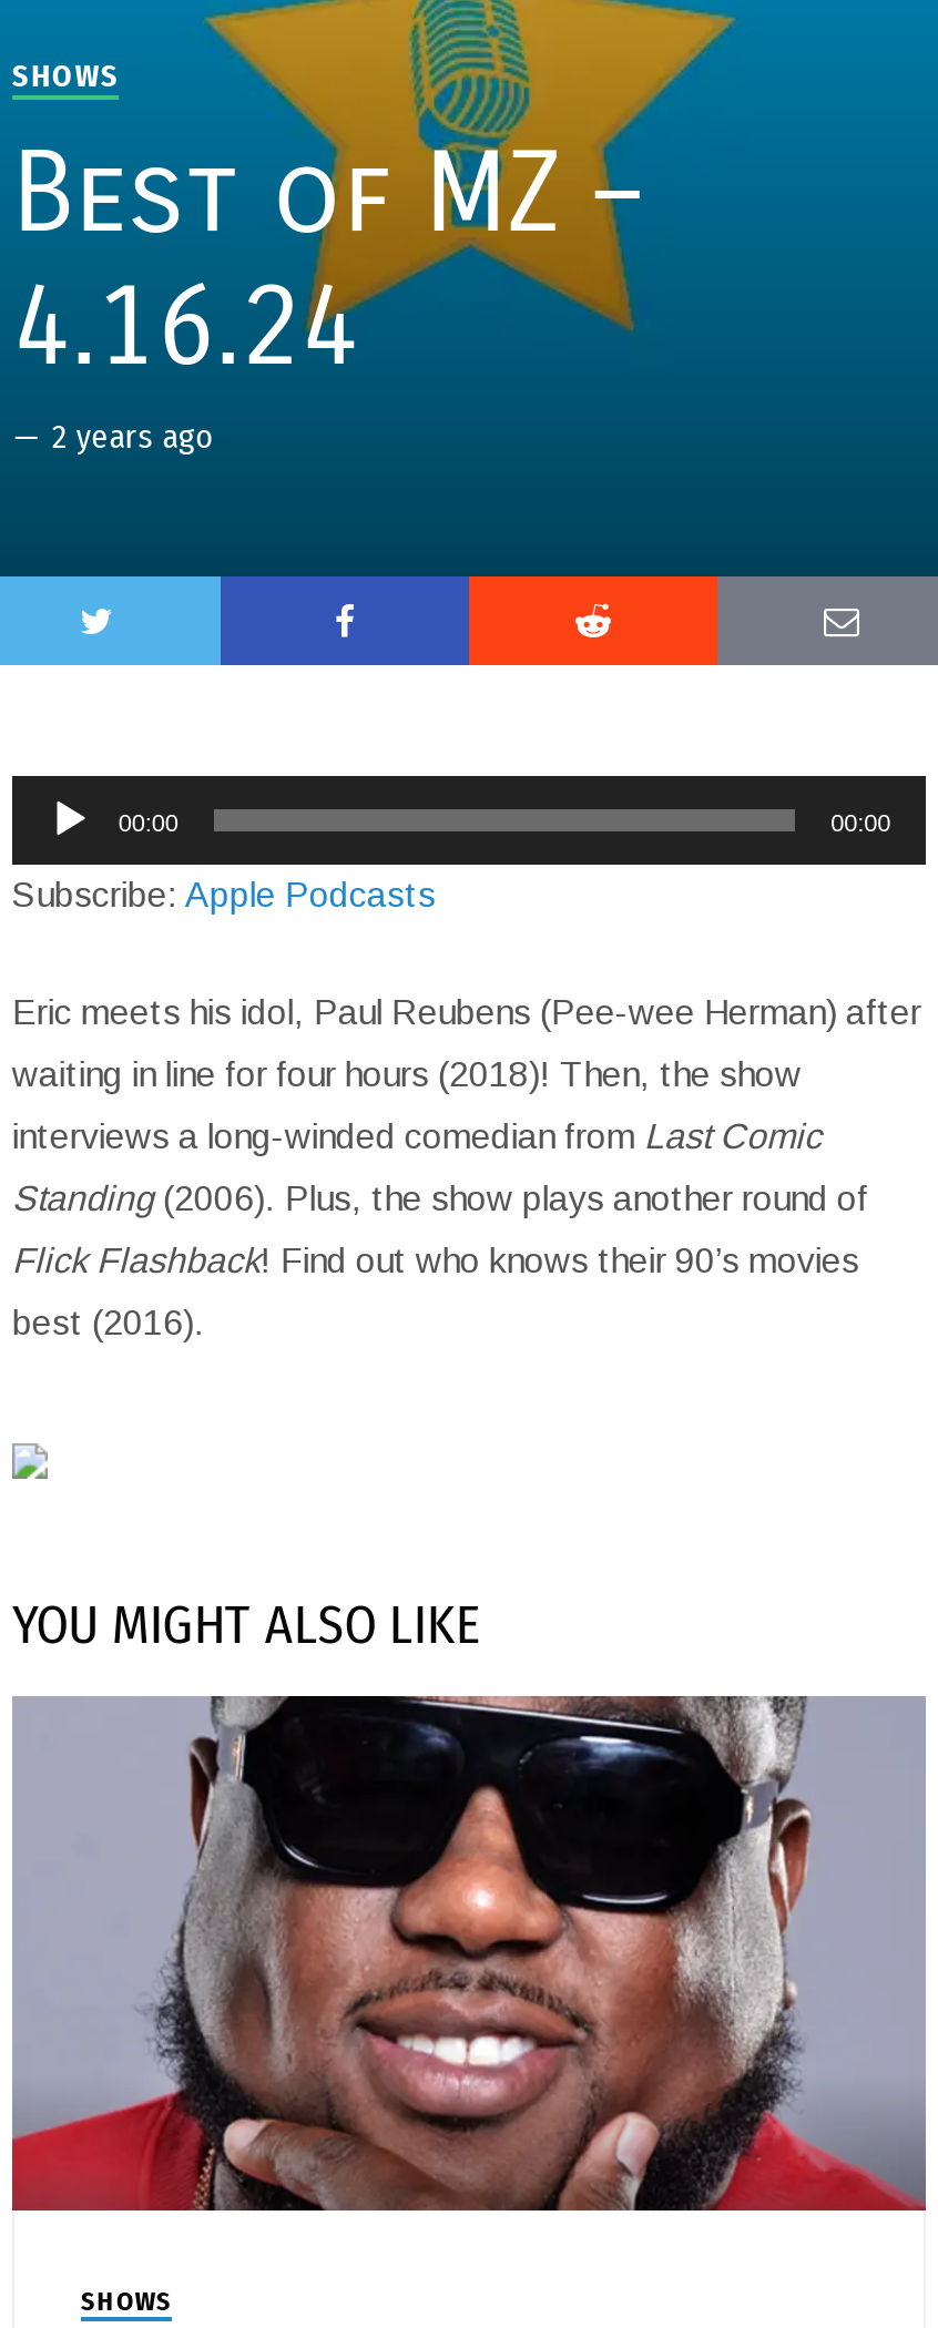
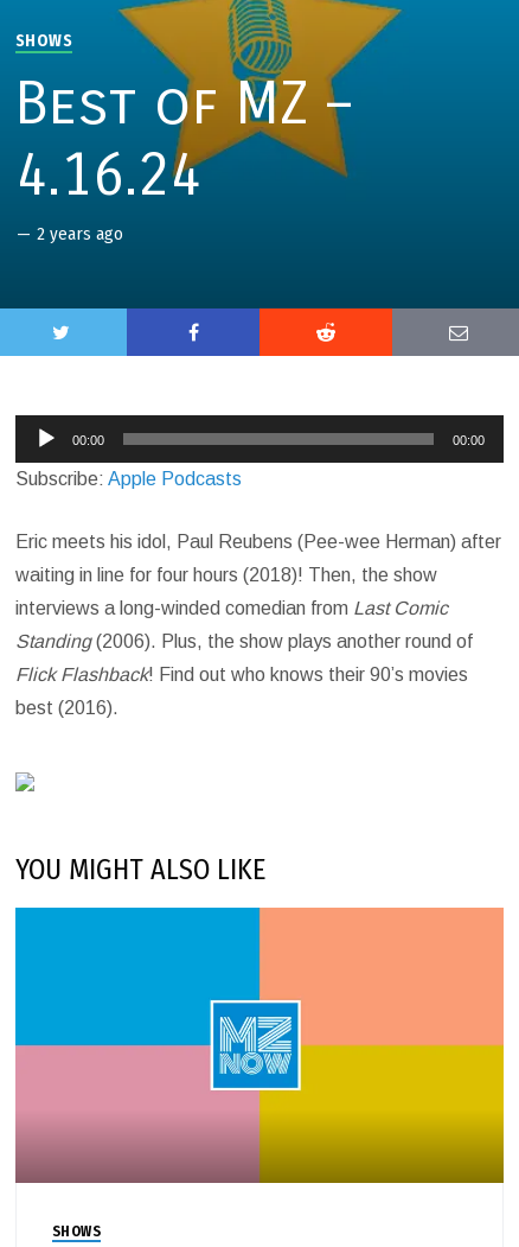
[12,1694,928,2213] [image] -> [14,906,505,1184] [image]

